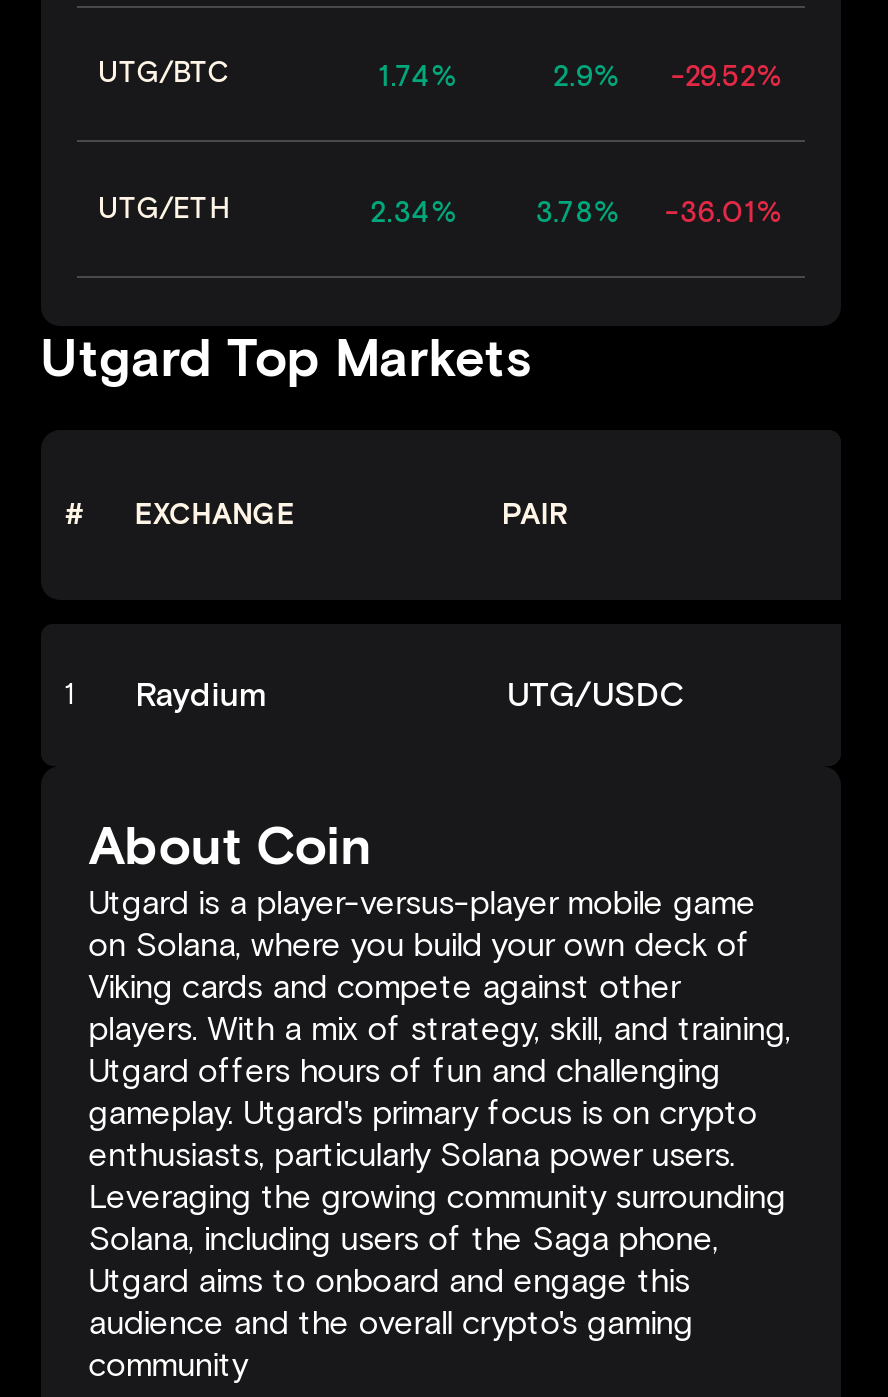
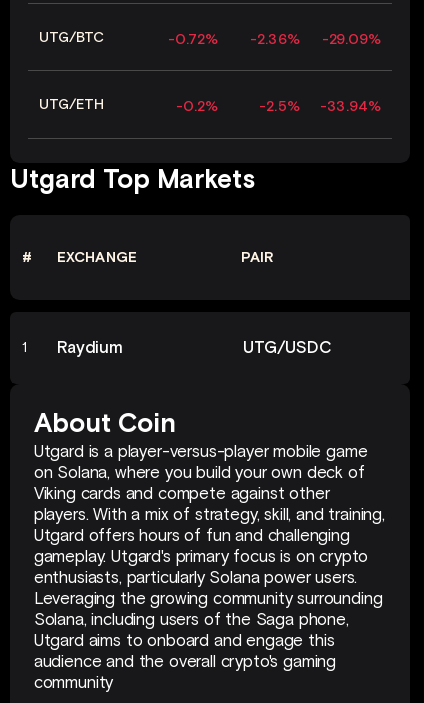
[379,61,458,95] 1.74% -> [168,31,219,48] -0.72%
[553,61,621,95] 2.9% -> [250,31,300,48] -2.36%
[671,61,783,95] -29.52% -> [322,31,381,48] -29.09%
[371,197,458,231] 2.34% -> [176,98,219,115] -0.2%
[535,197,621,231] 3.78% -> [259,98,300,115] -2.5%
[665,197,783,231] -36.01% -> [320,98,381,115] -33.94%

